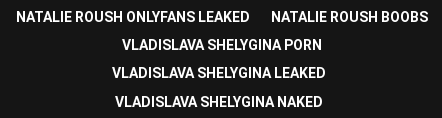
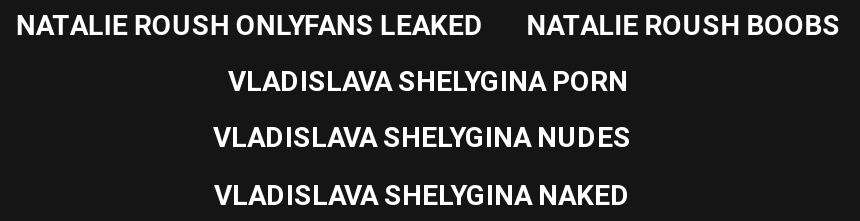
[112,65,326,81] VLADISLAVA SHELYGINA LEAKED -> [213,122,631,154] VLADISLAVA SHELYGINA NUDES

